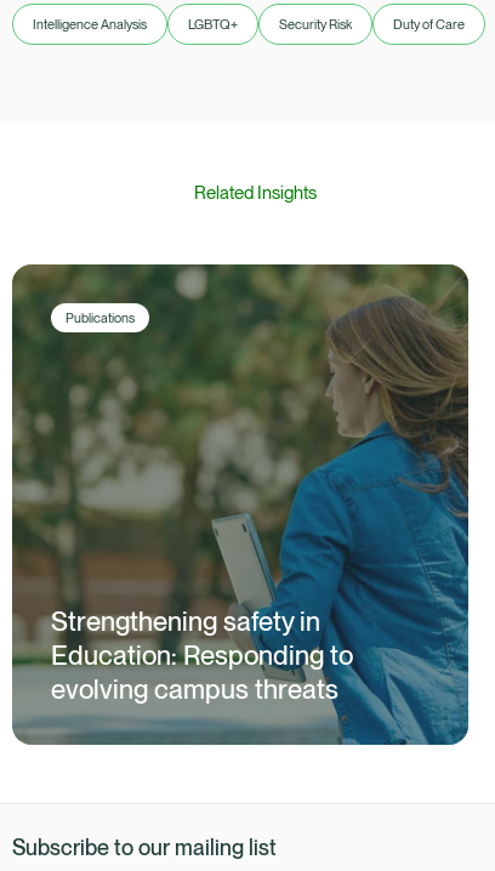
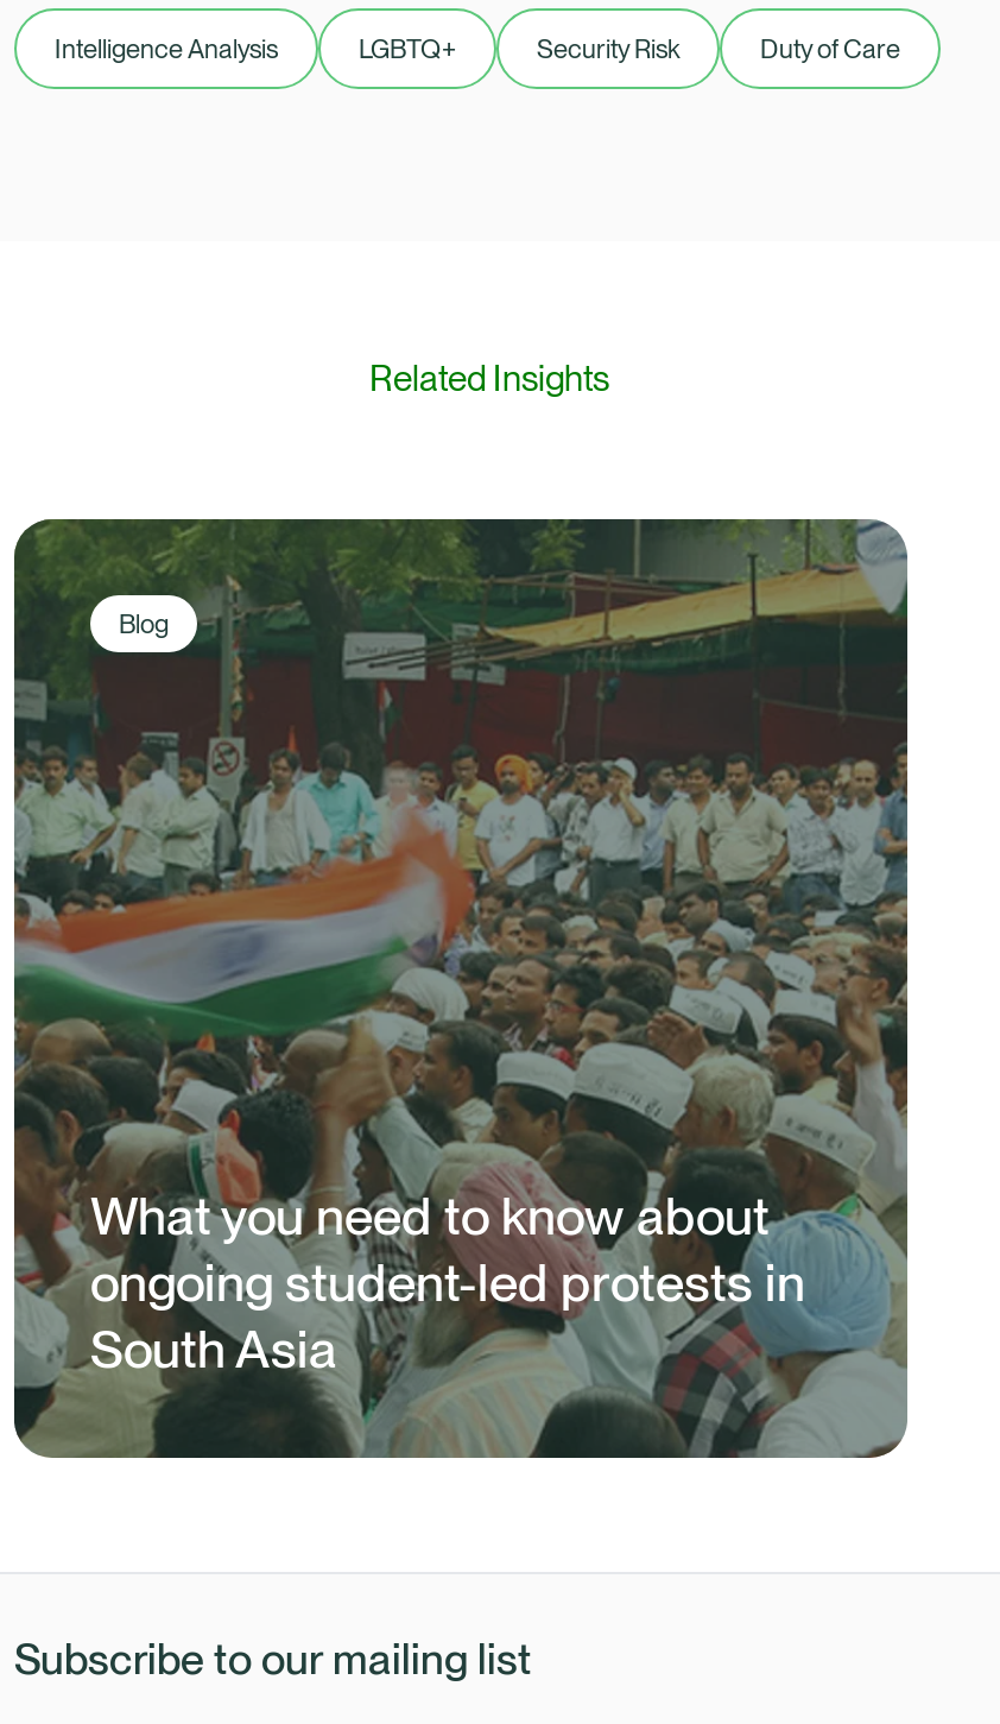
[12,264,470,746] [image] | Publications -> [14,519,910,1460] [image] | Blog
[51,605,353,704] Strengthening safety in | Education: Responding to | evolving campus threats -> [90,1185,805,1380] What you need to know about | ongoing student-led protests in | South Asia

